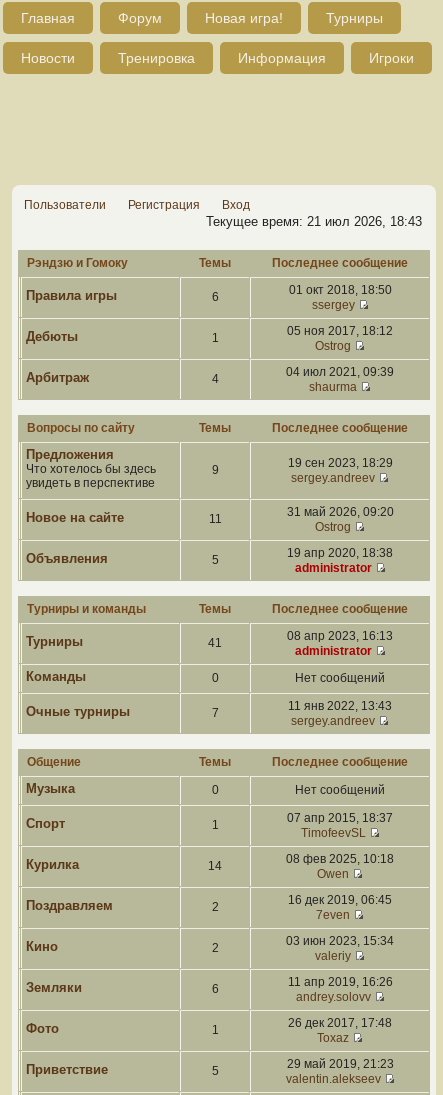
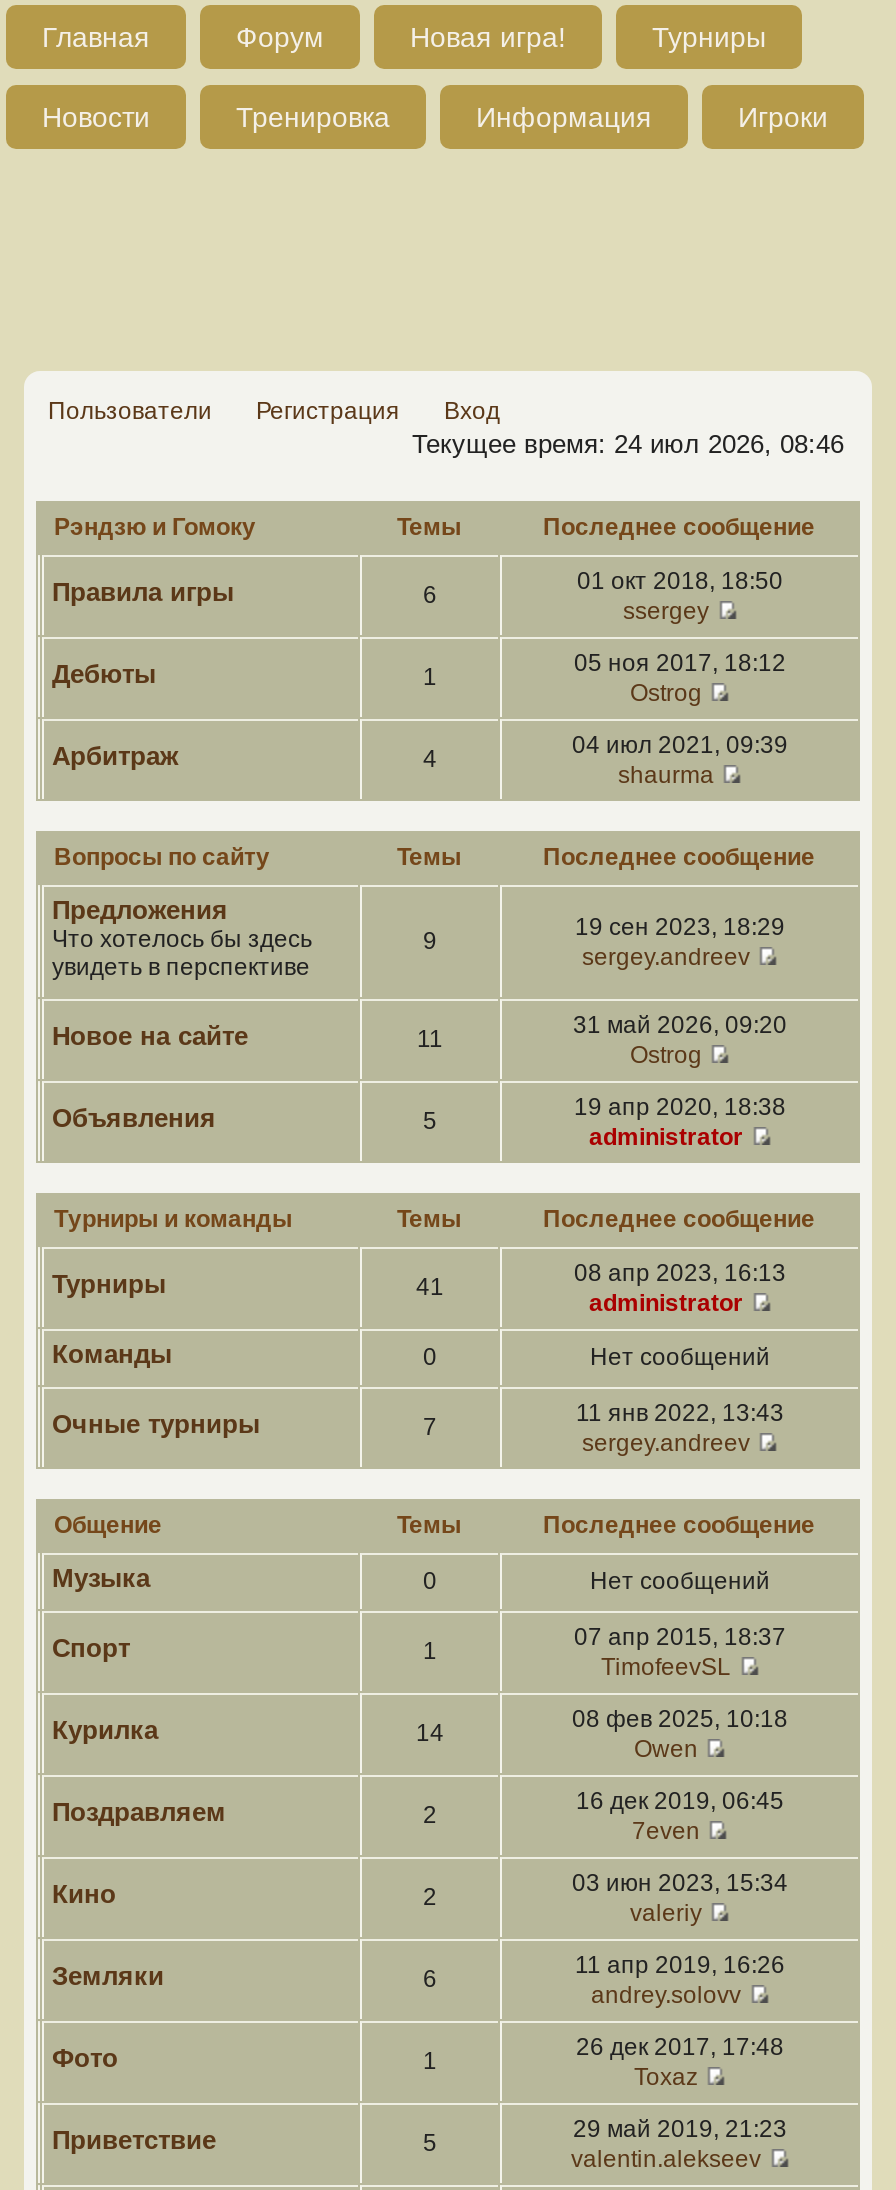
[206,214,422,229] Текущее время: 21 июл 2026, 18:43 -> [412,429,844,459] Текущее время: 24 июл 2026, 08:46

